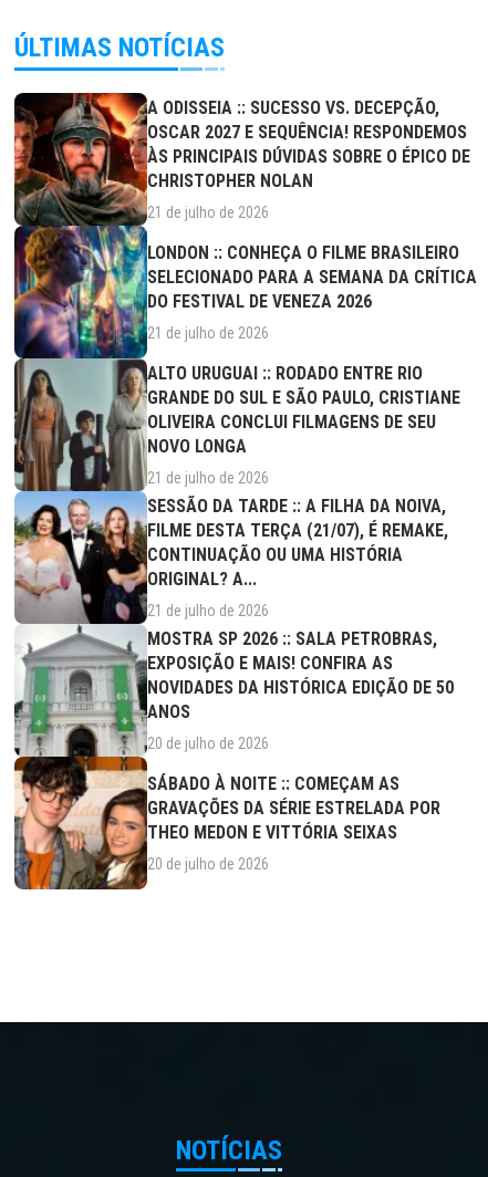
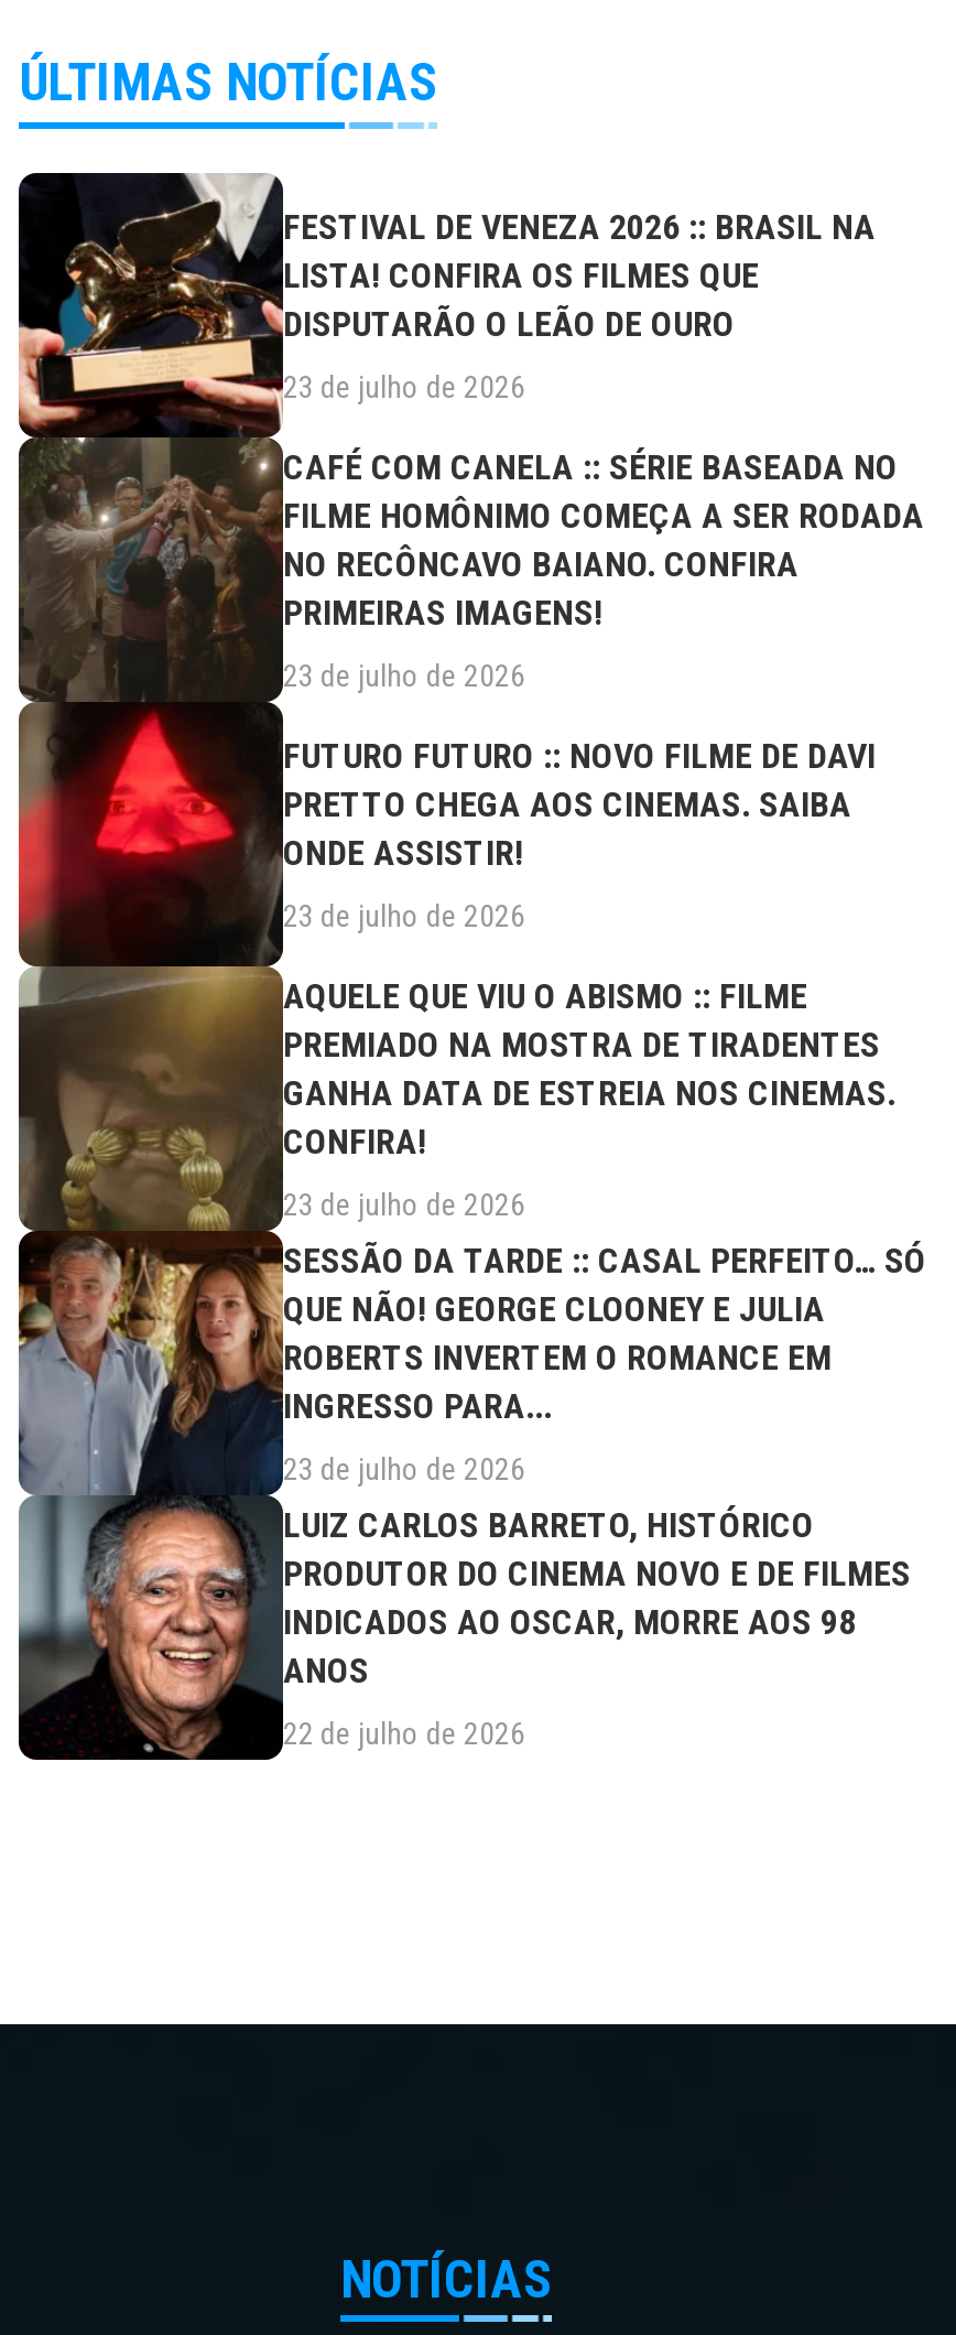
[13,92,477,890] [image] | A ODISSEIA :: SUCESSO VS. DECEPÇÃO, | OSCAR 2027 E SEQUÊNCIA! RESPONDEMOS | ÀS PRINCIPAIS DÚVIDAS SOBRE O ÉPICO DE | CHRISTOPHER NOLAN | 21 de julho de 2026 | LONDON :: CONHEÇA O FILME BRASILEIRO | SELECIONADO PARA A SEMANA DA CRÍTICA | DO FESTIVAL DE VENEZA 2026 | 21 de julho de 2026 | ALTO URUGUAI :: RODADO ENTRE RIO | GRANDE DO SUL E SÃO PAULO, CRISTIANE | OLIVEIRA CONCLUI FILMAGENS DE SEU | NOVO LONGA | 21 de julho de 2026 | SESSÃO DA TARDE :: A FILHA DA NOIVA, | FILME DESTA TERÇA (21/07), É REMAKE, | CONTINUAÇÃO OU UMA HISTÓRIA | ORIGINAL? A... | 21 de julho de 2026 | MOSTRA SP 2026 :: SALA PETROBRAS, | EXPOSIÇÃO E MAIS! CONFIRA AS | NOVIDADES DA HISTÓRICA EDIÇÃO DE 50 -> [17,171,926,1762] [image] | FESTIVAL DE VENEZA 2026 :: BRASIL NA | LISTA! CONFIRA OS FILMES QUE | DISPUTARÃO O LEÃO DE OURO | 23 de julho de 2026 | CAFÉ COM CANELA :: SÉRIE BASEADA NO | FILME HOMÔNIMO COMEÇA A SER RODADA | NO RECÔNCAVO BAIANO. CONFIRA | PRIMEIRAS IMAGENS! | 23 de julho de 2026 | FUTURO FUTURO :: NOVO FILME DE DAVI | PRETTO CHEGA AOS CINEMAS. SAIBA | ONDE ASSISTIR! | 23 de julho de 2026 | AQUELE QUE VIU O ABISMO :: FILME | PREMIADO NA MOSTRA DE TIRADENTES | GANHA DATA DE ESTREIA NOS CINEMAS. | CONFIRA! | 23 de julho de 2026 | SESSÃO DA TARDE :: CASAL PERFEITO… SÓ | QUE NÃO! GEORGE CLOONEY E JULIA | ROBERTS INVERTEM O ROMANCE EM | INGRESSO PARA... | 23 de julho de 2026 | LUIZ CARLOS BARRETO, HISTÓRICO | PRODUTOR DO CINEMA NOVO E DE FILMES | INDICADOS AO OSCAR, MORRE AOS 98
moved [147,701,190,722] -> [283,1649,369,1691]: ANOS
[147,734,440,873] 20 de julho de 2026 | SÁBADO À NOITE :: COMEÇAM AS | GRAVAÇÕES DA SÉRIE ESTRELADA POR | THEO MEDON E VITTÓRIA SEIXAS | 20 de julho de 2026 -> [283,1715,525,1751] 22 de julho de 2026

